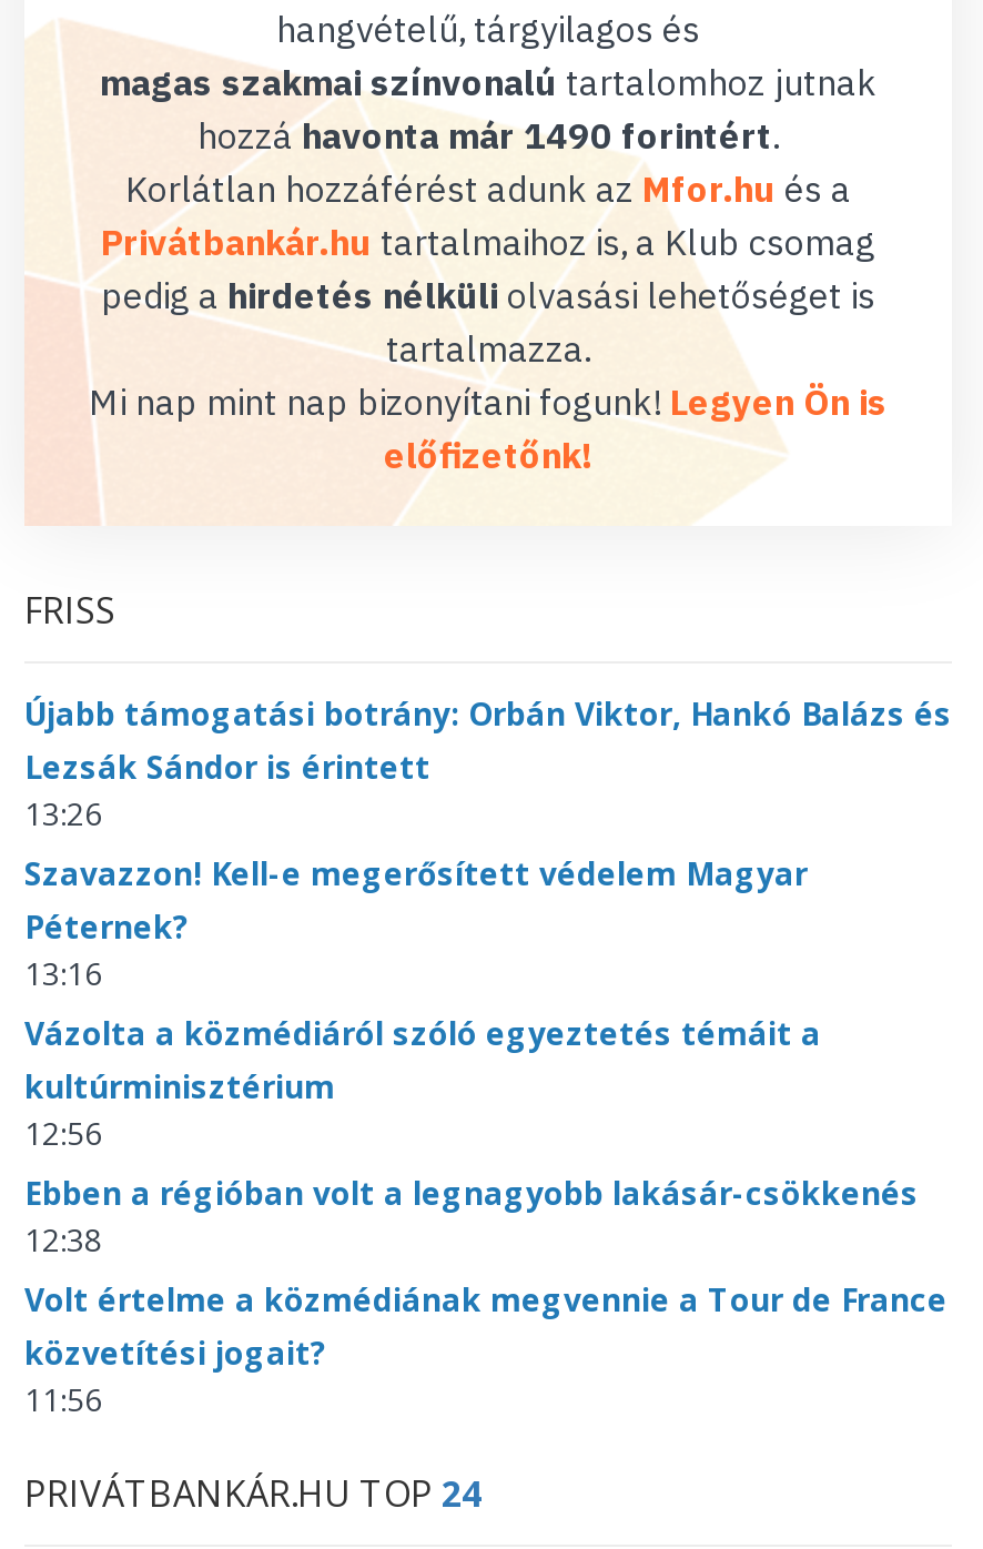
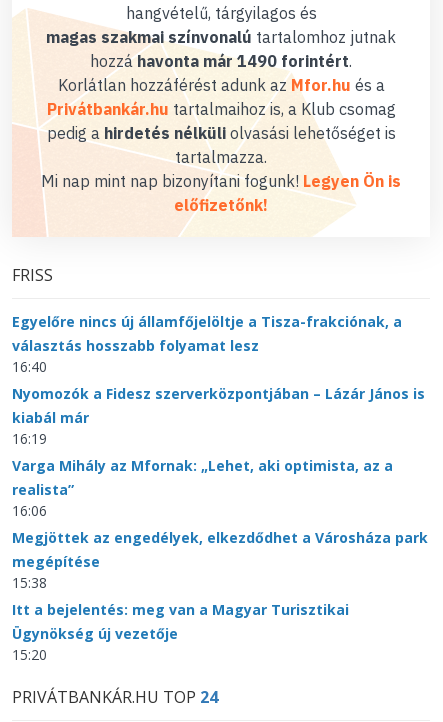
[24,692,952,1420] Újabb támogatási botrány: Orbán Viktor, Hankó Balázs és | Lezsák Sándor is érintett | 13:26 | Szavazzon! Kell-e megerősített védelem Magyar | Péternek? | 13:16 | Vázolta a közmédiáról szóló egyeztetés témáit a | kultúrminisztérium | 12:56 | Ebben a régióban volt a legnagyobb lakásár-csökkenés | 12:38 | Volt értelme a közmédiának megvennie a Tour de France | közvetítési jogait? | 11:56 -> [12,312,428,664] Egyelőre nincs új államfőjelöltje a Tisza-frakciónak, a | választás hosszabb folyamat lesz | 16:40 | Nyomozók a Fidesz szerverközpontjában – Lázár János is | kiabál már | 16:19 | Varga Mihály az Mfornak: „Lehet, aki optimista, az a | realista” | 16:06 | Megjöttek az engedélyek, elkezdődhet a Városháza park | megépítése | 15:38 | Itt a bejelentés: meg van a Magyar Turisztikai | Ügynökség új vezetője | 15:20

